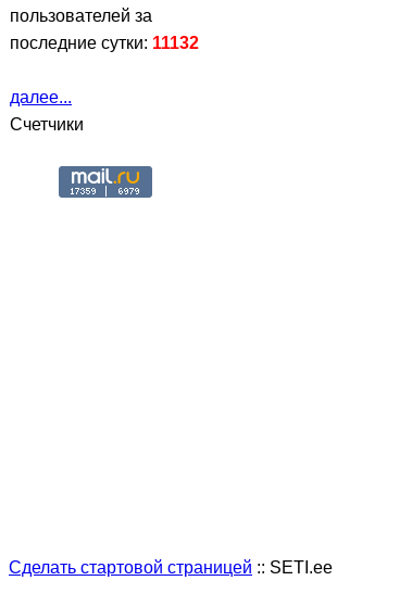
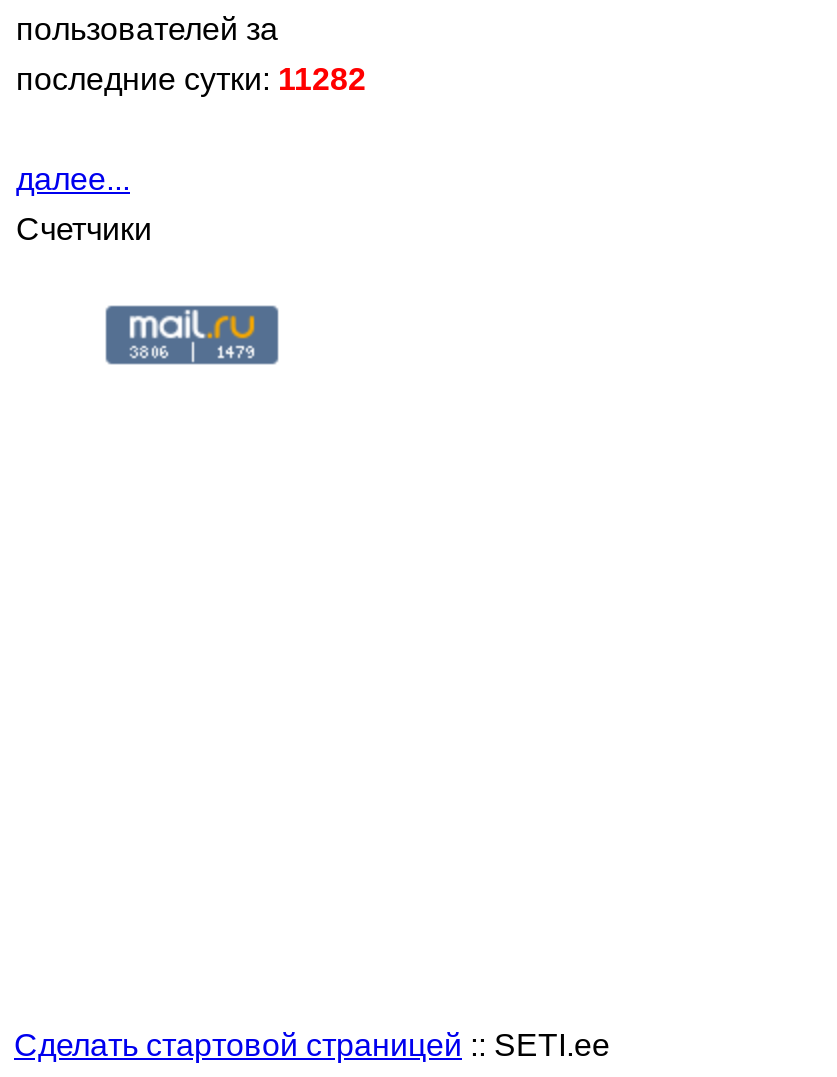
[10,34,199,52] последние сутки: 11132 -> [16,62,366,96] последние сутки: 11282

